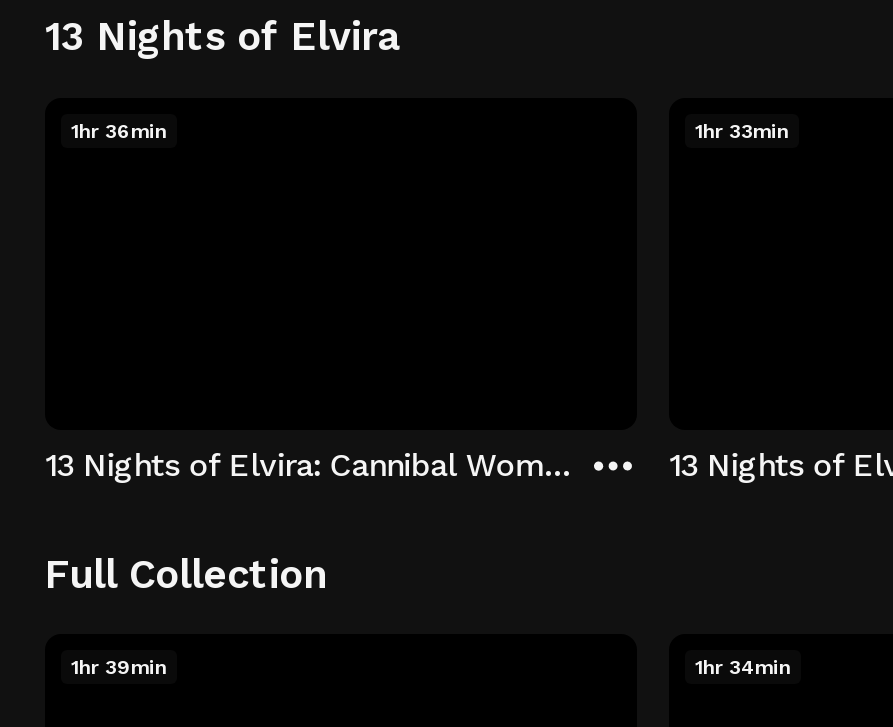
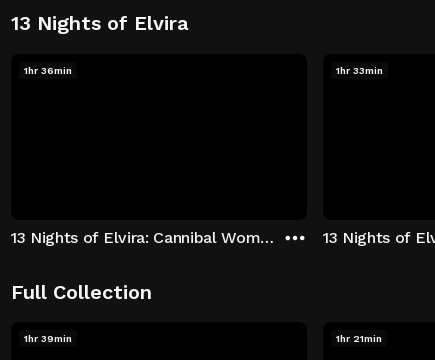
[695,656,791,678] 1hr 34min -> [336,333,382,344] 1hr 21min

